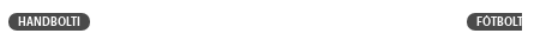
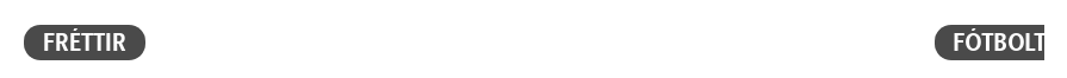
[18,12,80,31] HANDBOLTI -> [43,22,126,60] FRÉTTIR

